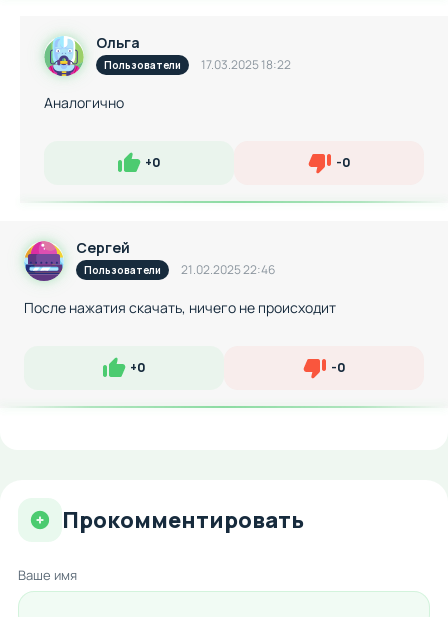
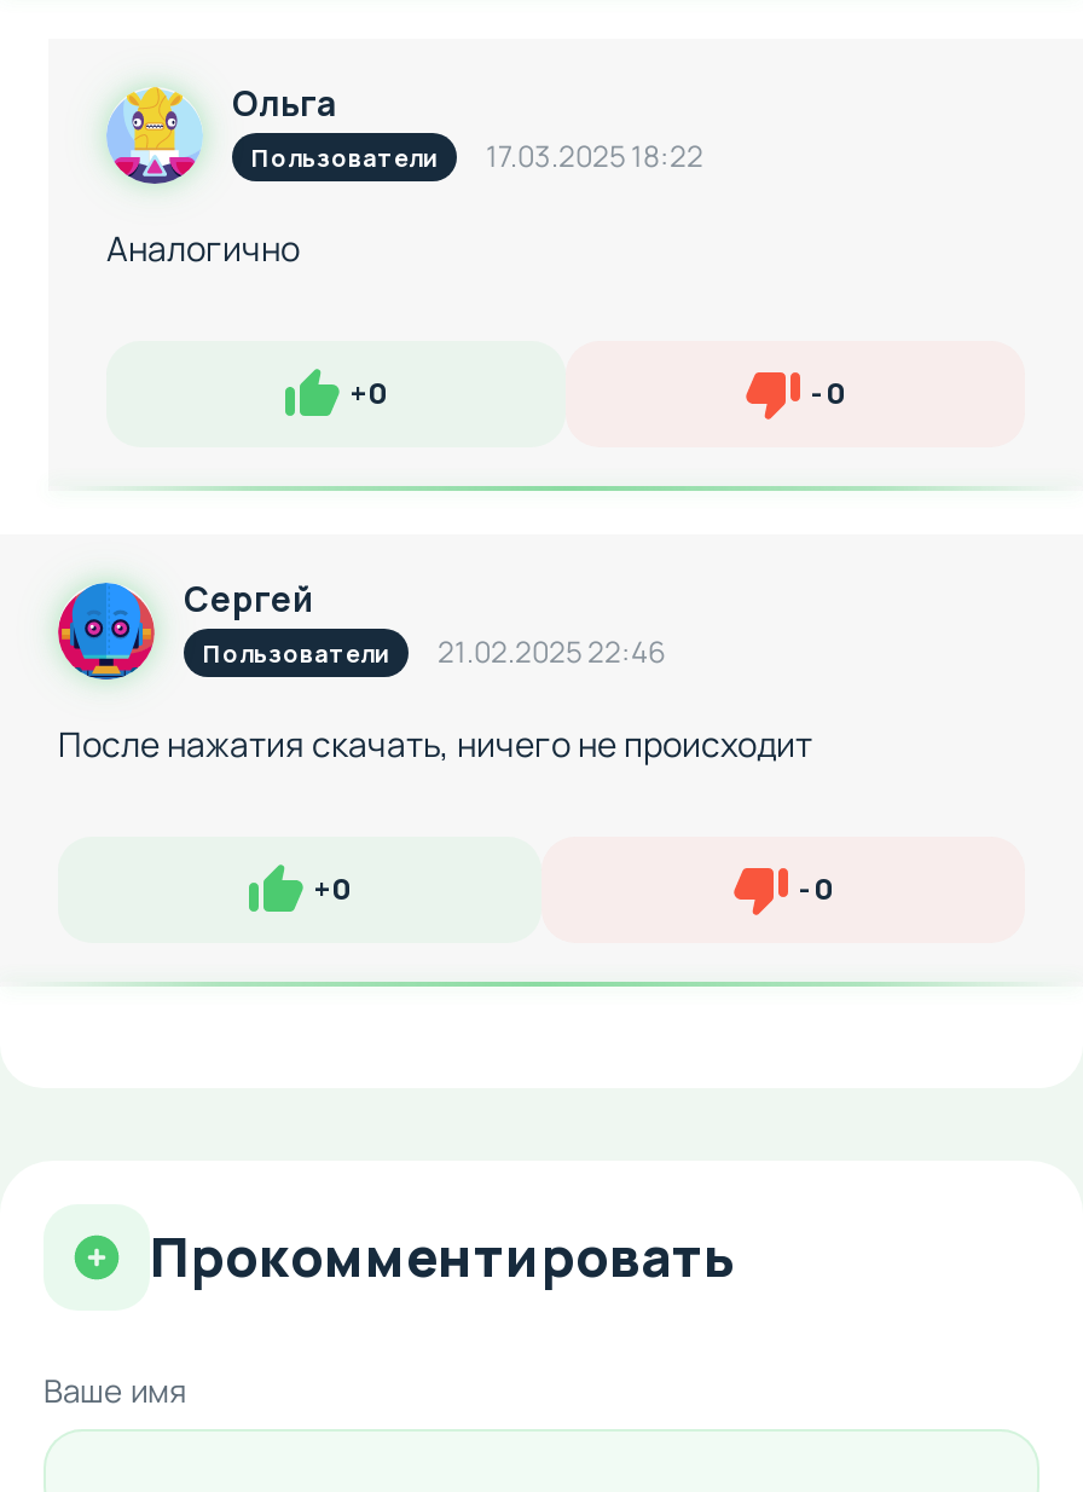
[44,36,84,77] [image] -> [106,85,203,186] [image]
[24,240,64,281] [image] -> [56,580,157,680] [image]

